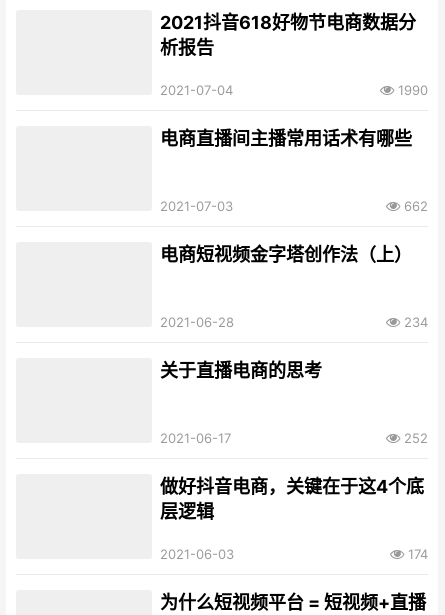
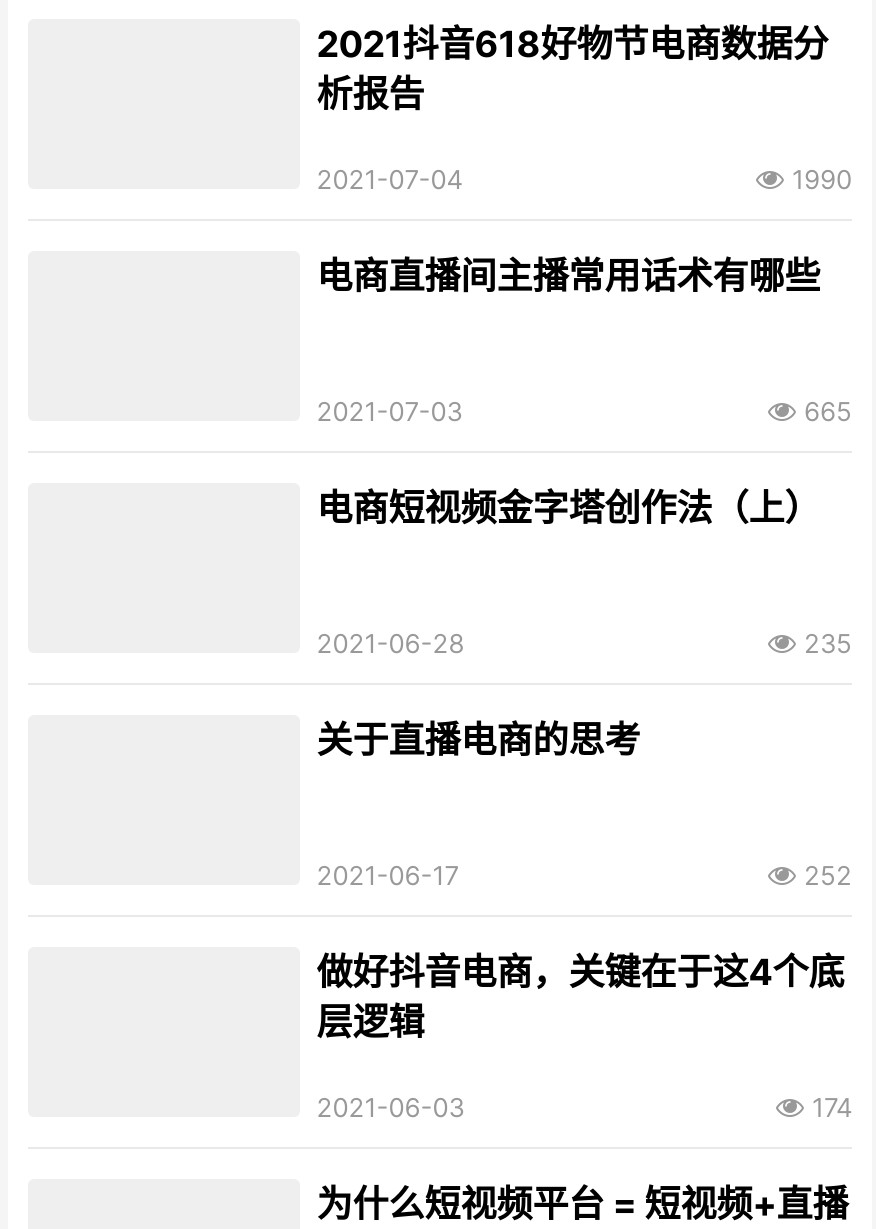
[400,198,428,214] 662 -> [796,395,852,427] 665
[400,314,428,330] 234 -> [796,627,852,659] 235

